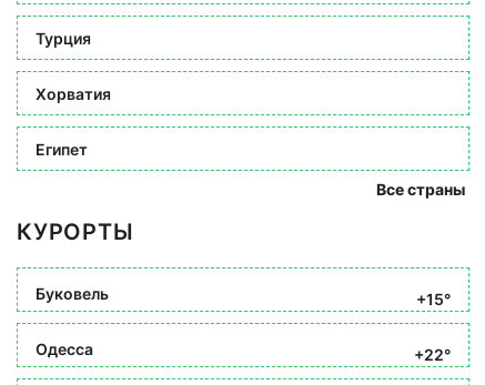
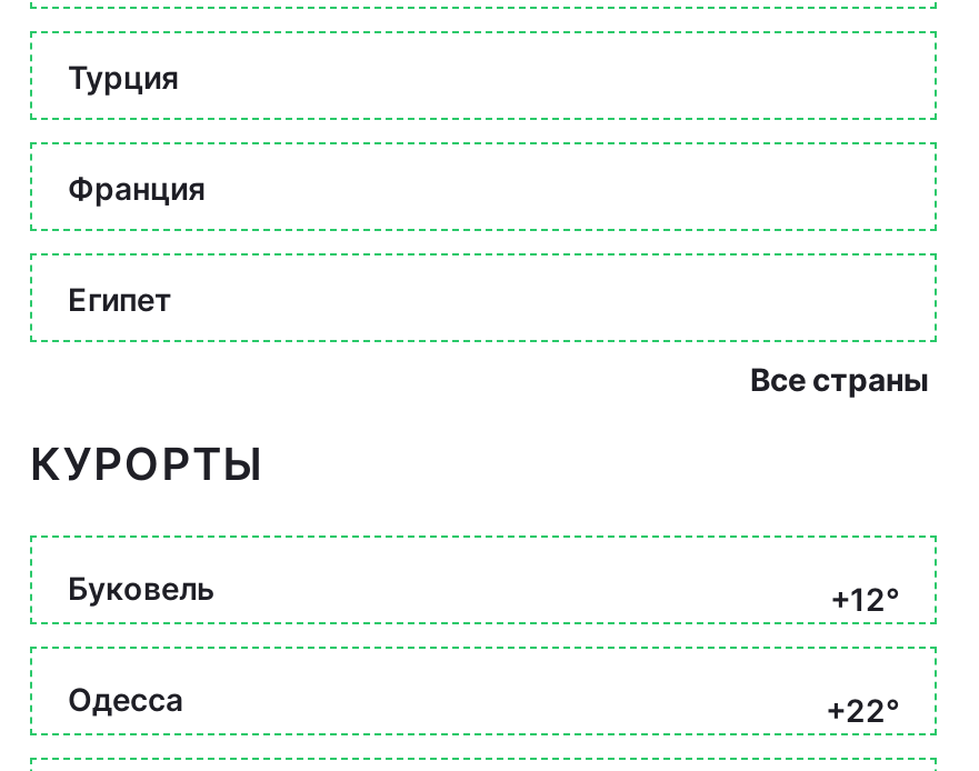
[36,84,111,103] Хорватия -> [68,168,206,206] Франция
[416,290,451,308] +15° -> [830,580,899,618] +12°

